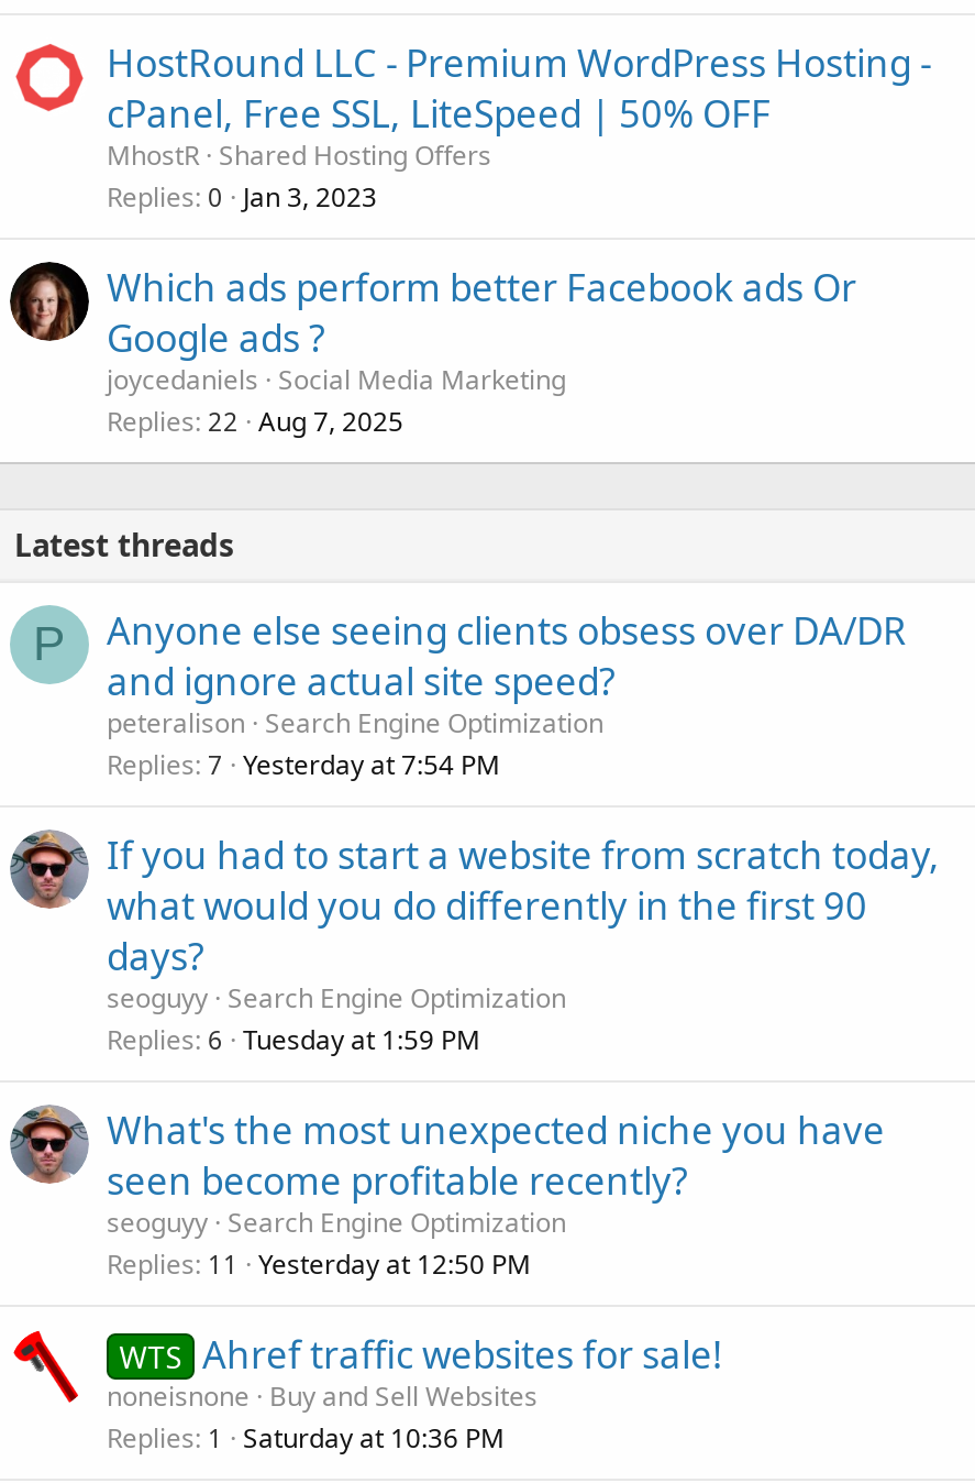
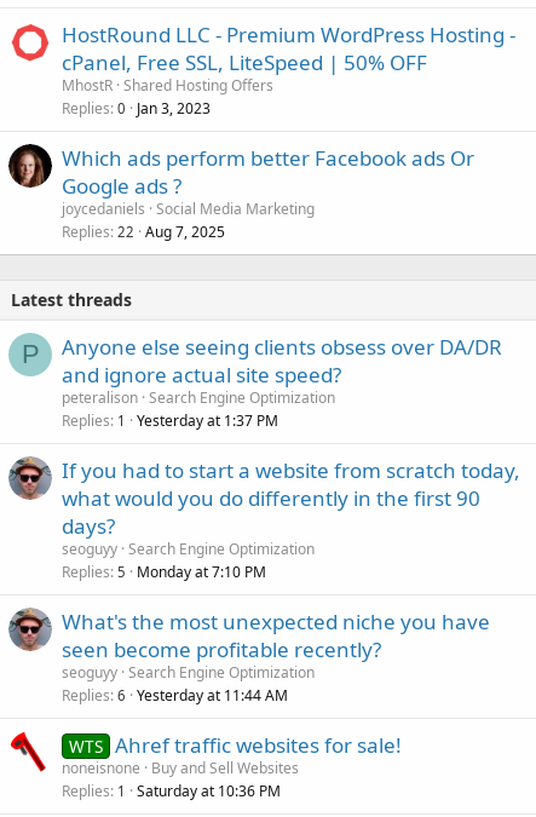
[107,745,500,782] Replies 7 Yesterday at 7:54 PM -> [62,410,278,430] Replies 1 Yesterday at 1:37 PM
[107,1020,480,1057] Replies 6 Tuesday at 1:59 PM -> [62,561,266,582] Replies 5 Monday at 7:10 PM
[107,1244,531,1282] Replies 11 Yesterday at 12:50 PM -> [62,684,288,705] Replies 6 Yesterday at 11:44 AM

